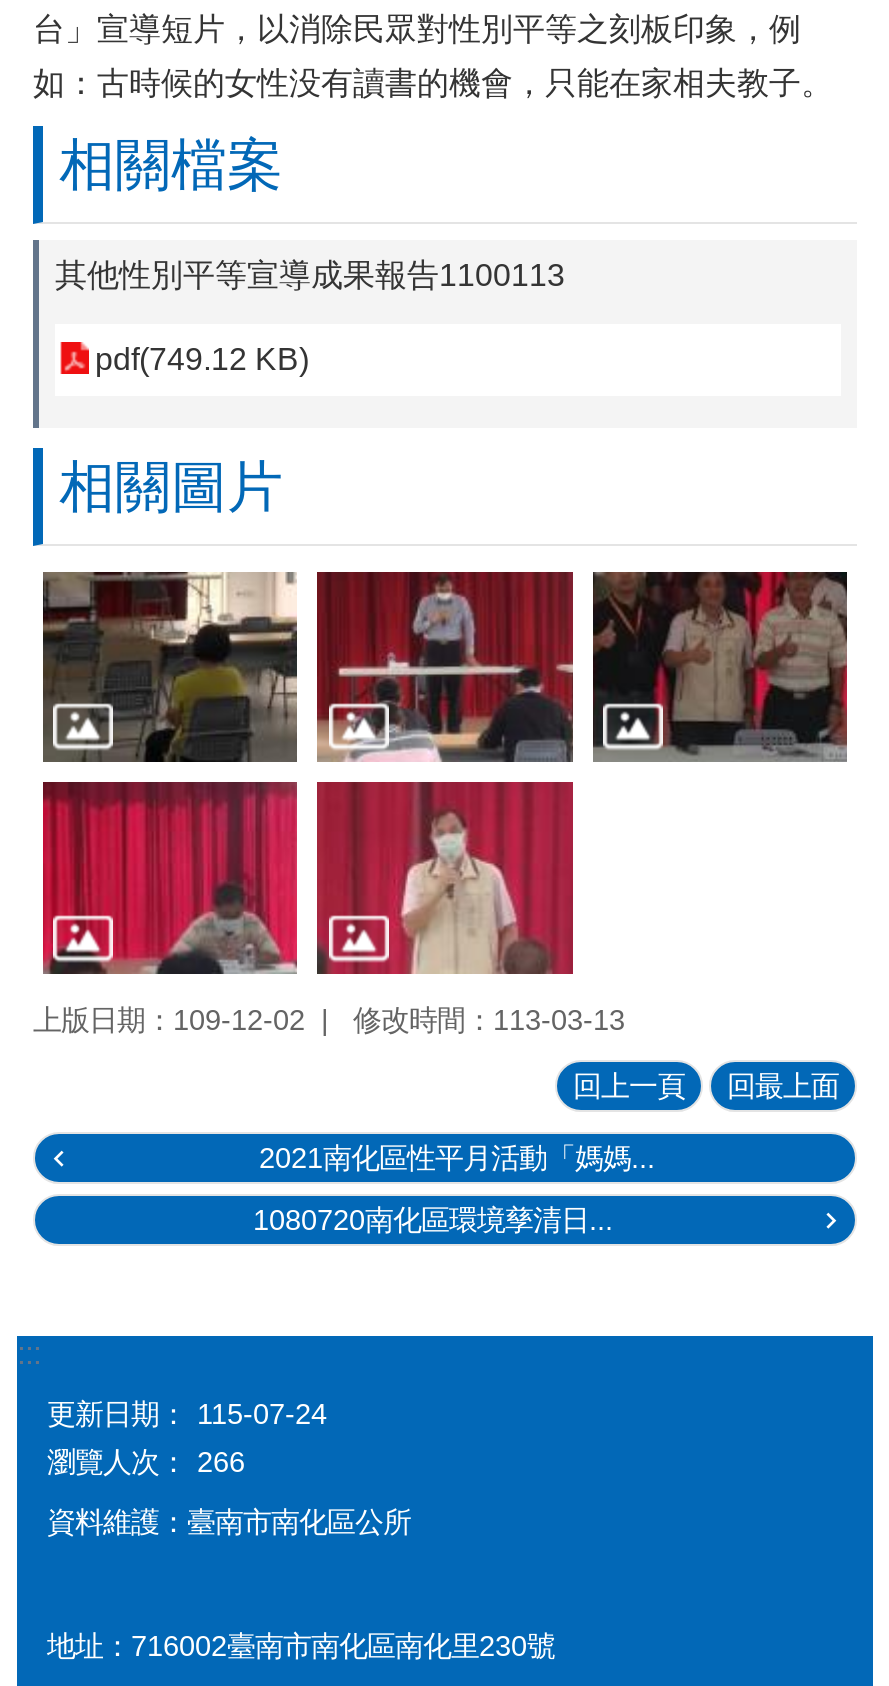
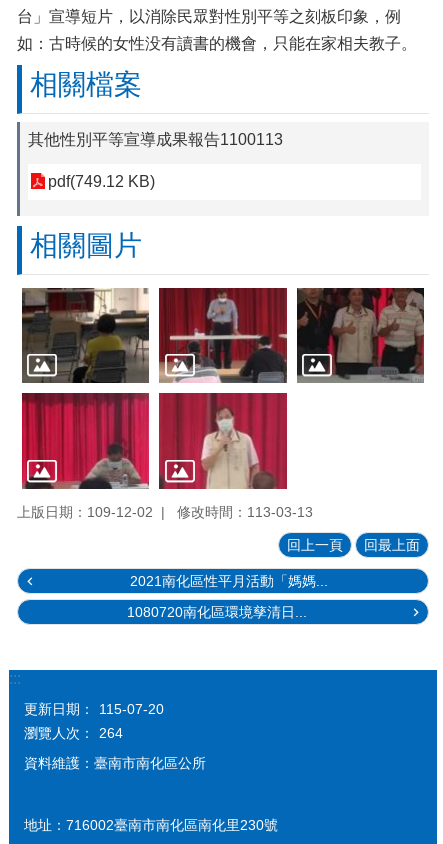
[47,1397,327,1429] 更新日期： 115-07-24 -> [24,701,164,717] 更新日期： 115-07-20
[47,1445,245,1477] 瀏覽人次： 266 -> [24,725,123,741] 瀏覽人次： 264

